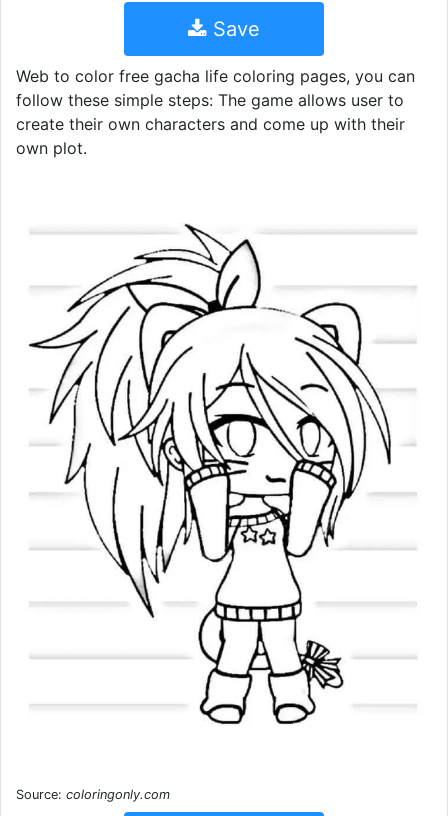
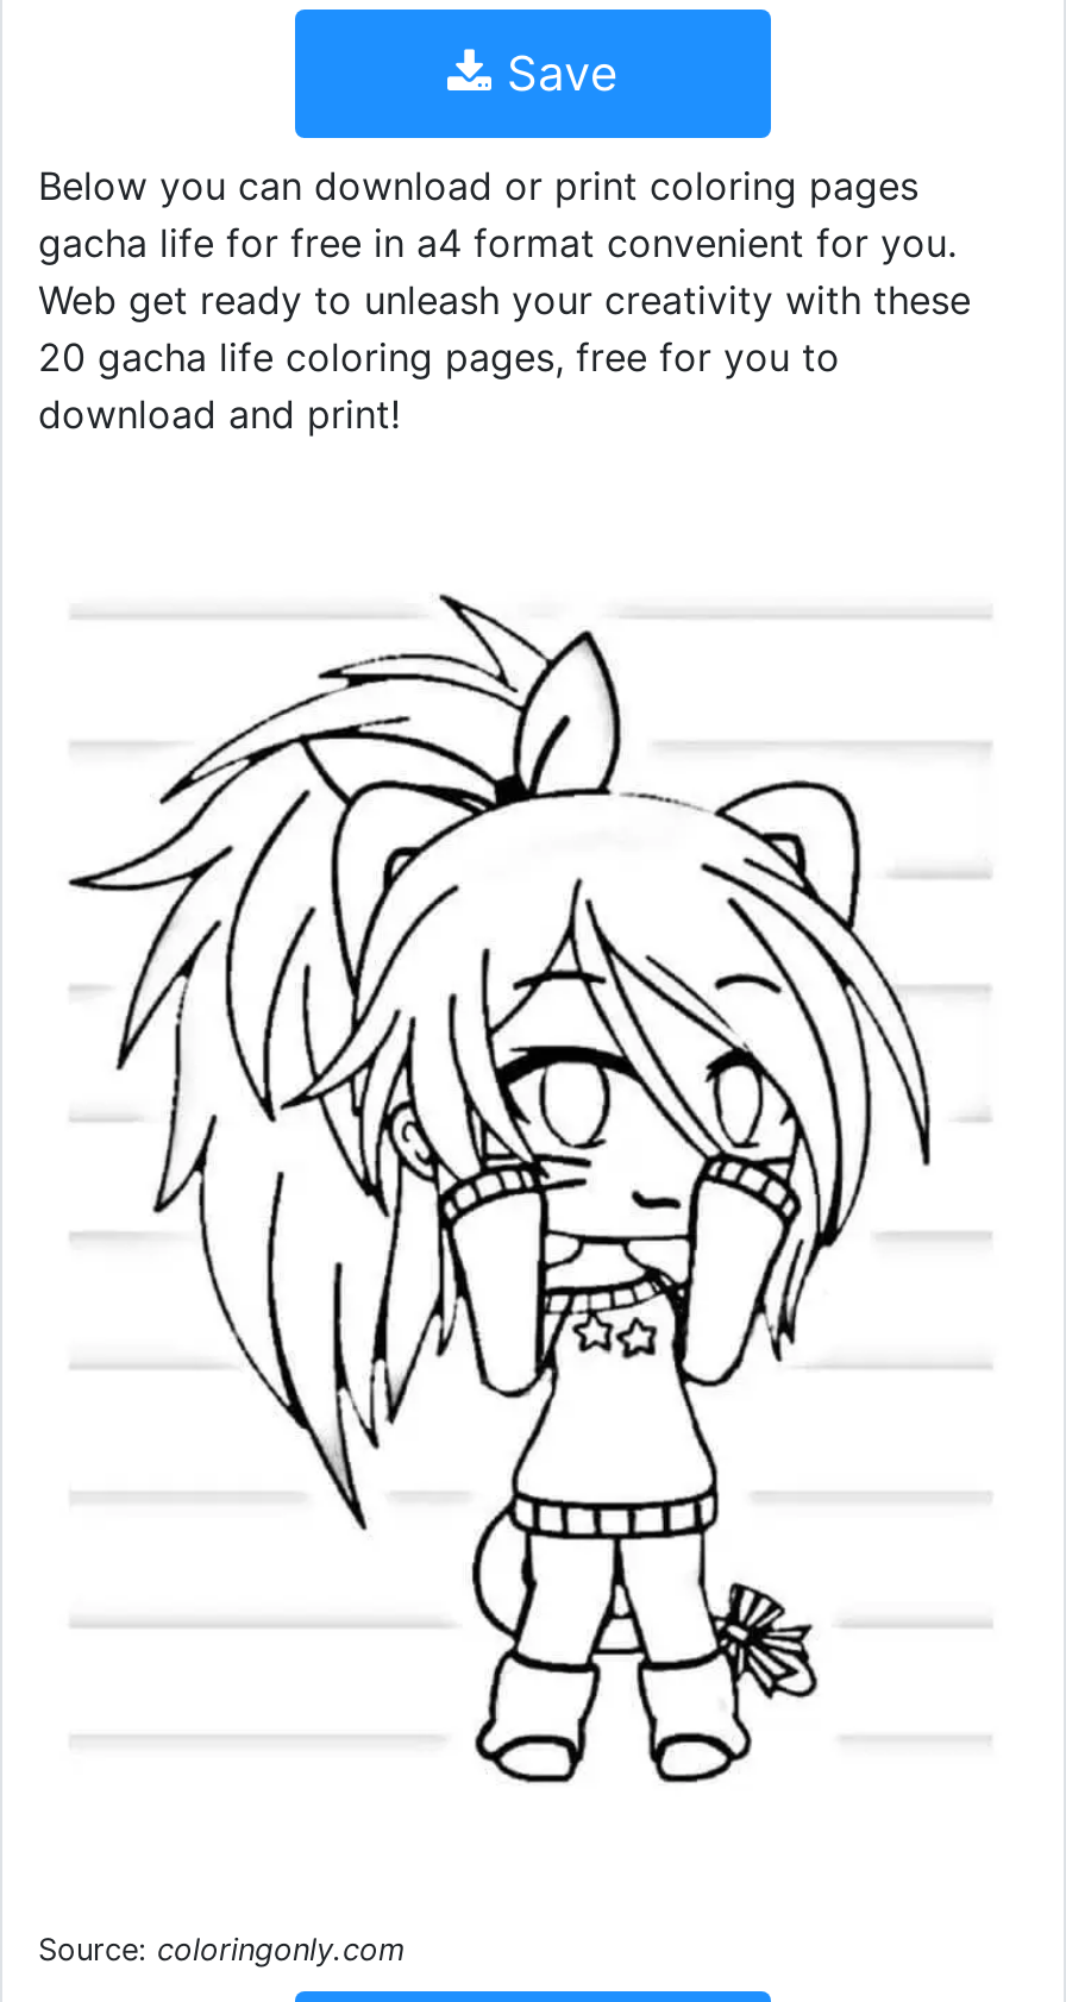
[16,66,415,158] Web to color free gacha life coloring pages, you can | follow these simple steps: The game allows user to | create their own characters and come up with their | own plot. -> [38,161,971,437] Below you can download or print coloring pages | gacha life for free in a4 format convenient for you. | Web get ready to unleash your creativity with these | 20 gacha life coloring pages, free for you to | download and print!

